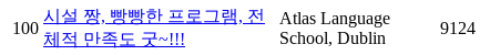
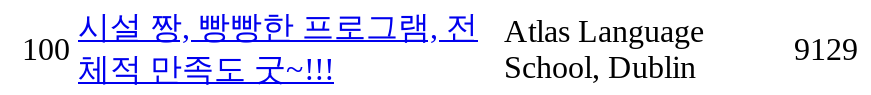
[440,19,476,38] 9124 -> [794,33,858,67] 9129

